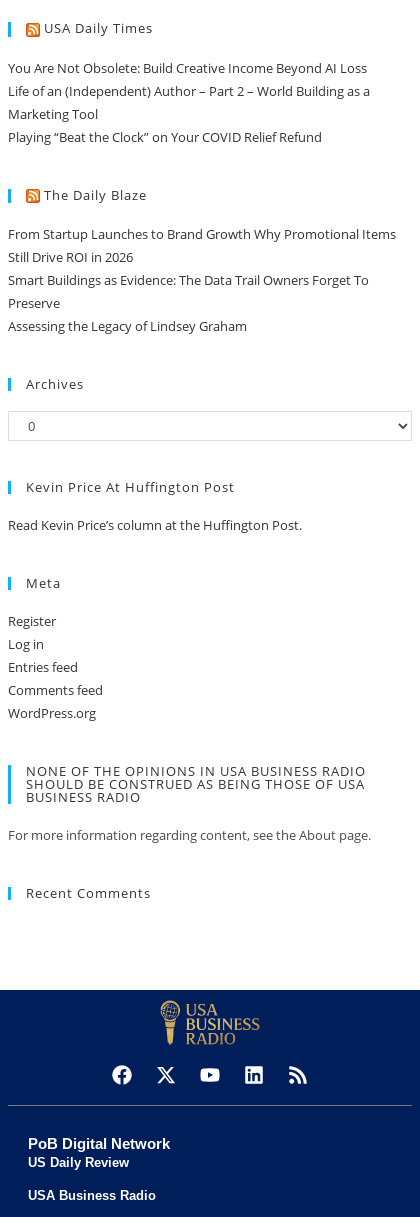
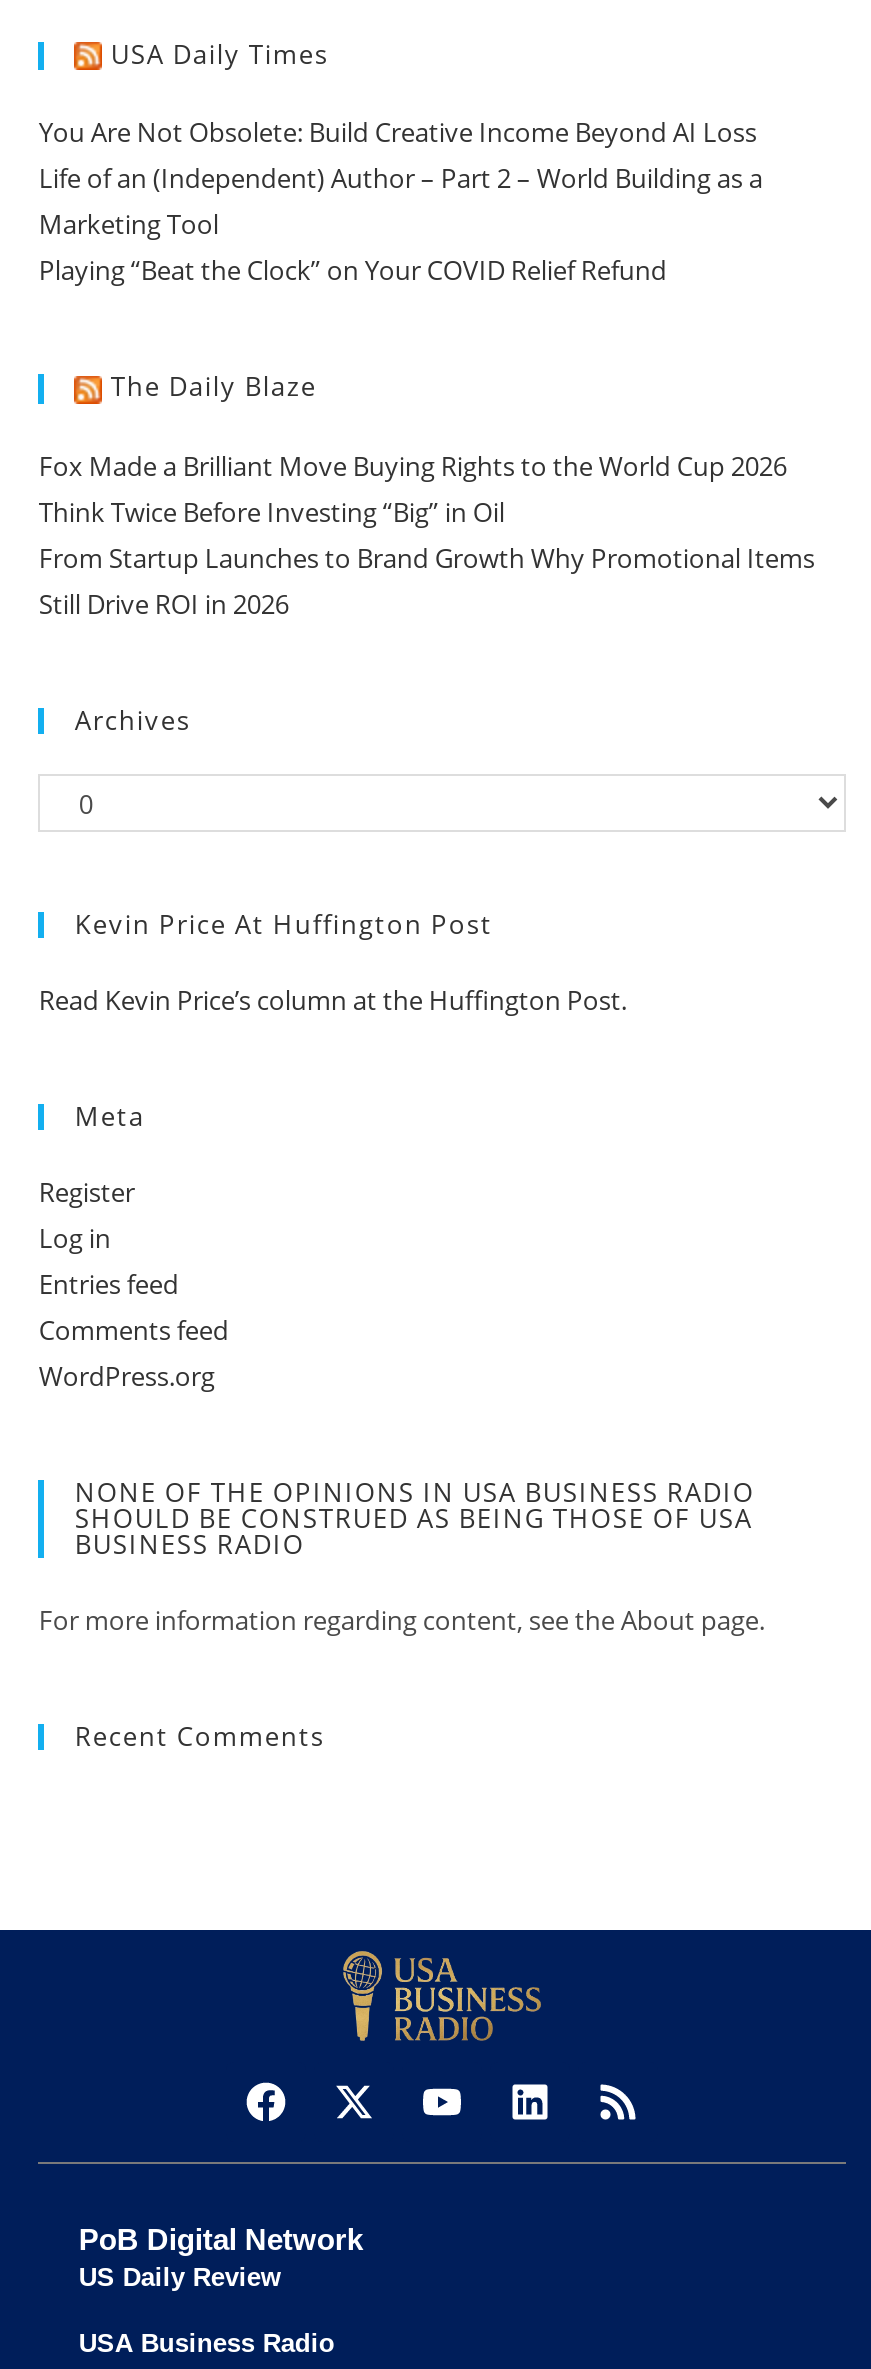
none -> [39,448,787,530] Fox Made a Brilliant Move Buying Rights to the World Cup 2026 | Think Twice Before Investing “Big” in Oil
moved [8,225,396,266] -> [39,540,815,622]: From Startup Launches to Brand Growth Why Promotional Items | Still Drive ROI in 2026
[8,271,369,335] Smart Buildings as Evidence: The Data Trail Owners Forget To | Preserve | Assessing the Legacy of Lindsey Graham -> none

